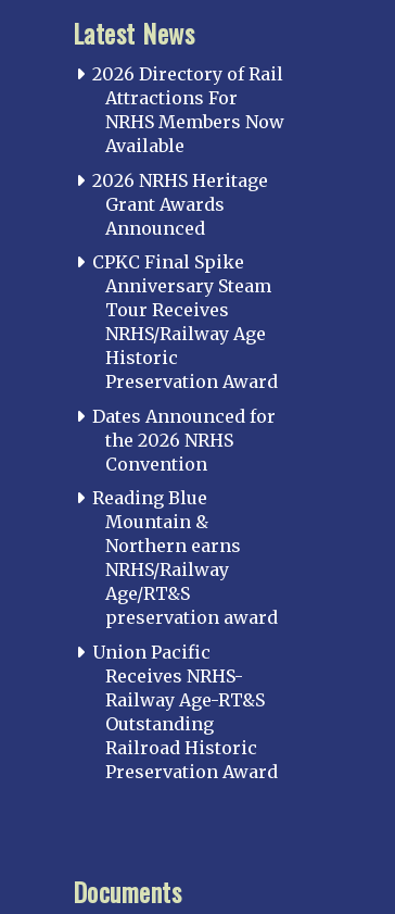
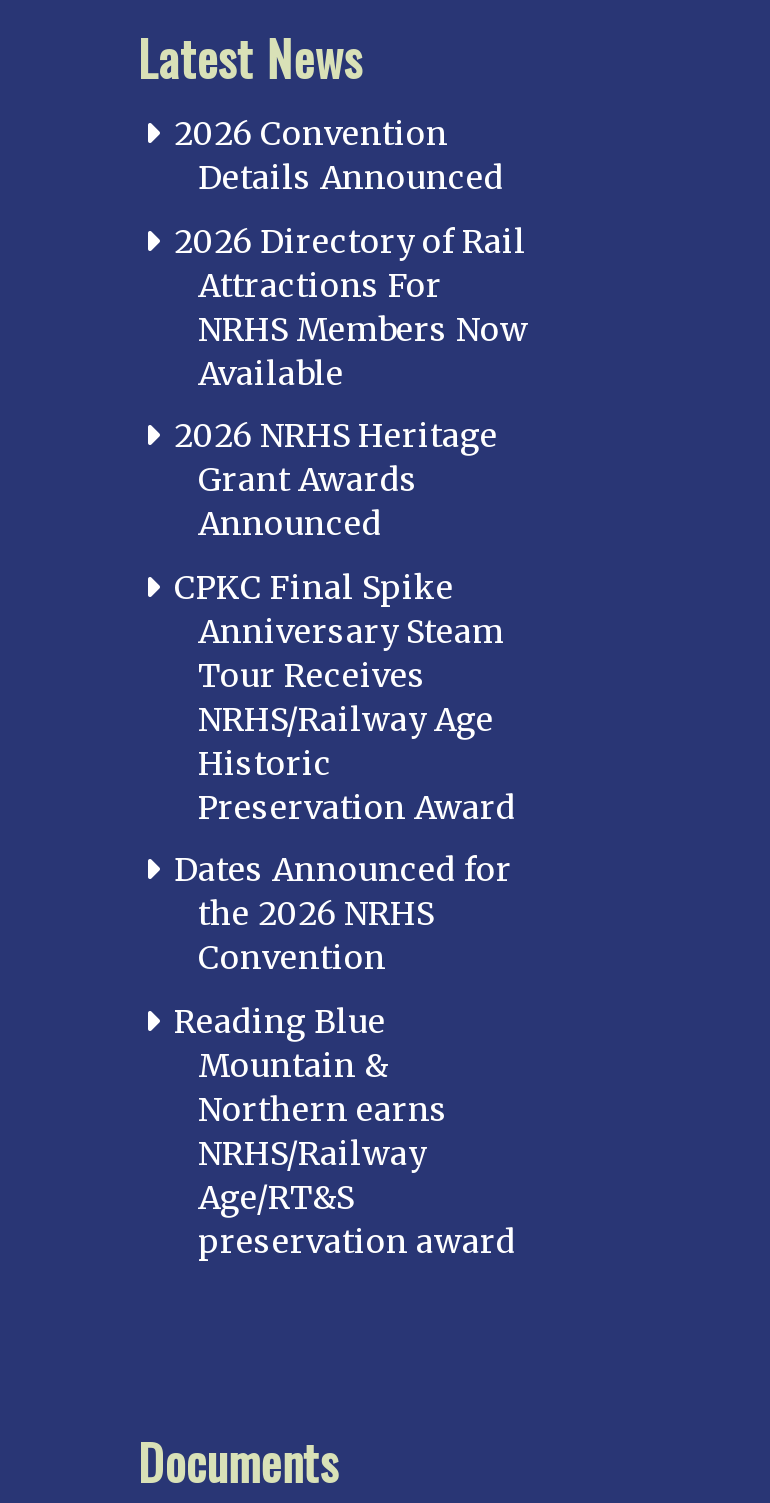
none -> [174,113,504,197] 2026 Convention | Details Announced
moved [92,63,284,629] -> [174,220,528,1261]: 2026 Directory of Rail | Attractions For | NRHS Members Now | ... | Age/RT&S | preservation award
[92,641,278,782] Union Pacific | Receives NRHS- | Railway Age-RT&S | Outstanding | Railroad Historic | Preservation Award -> none

